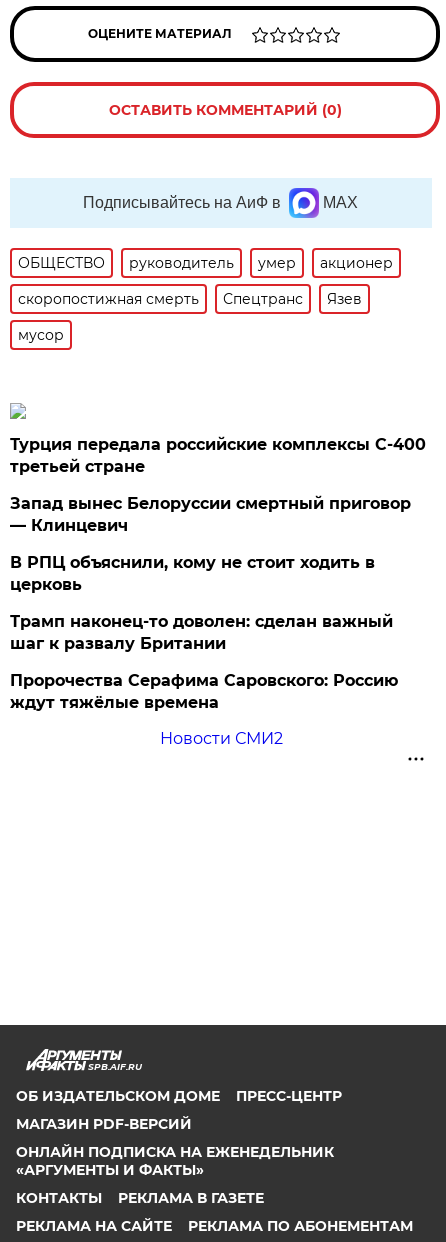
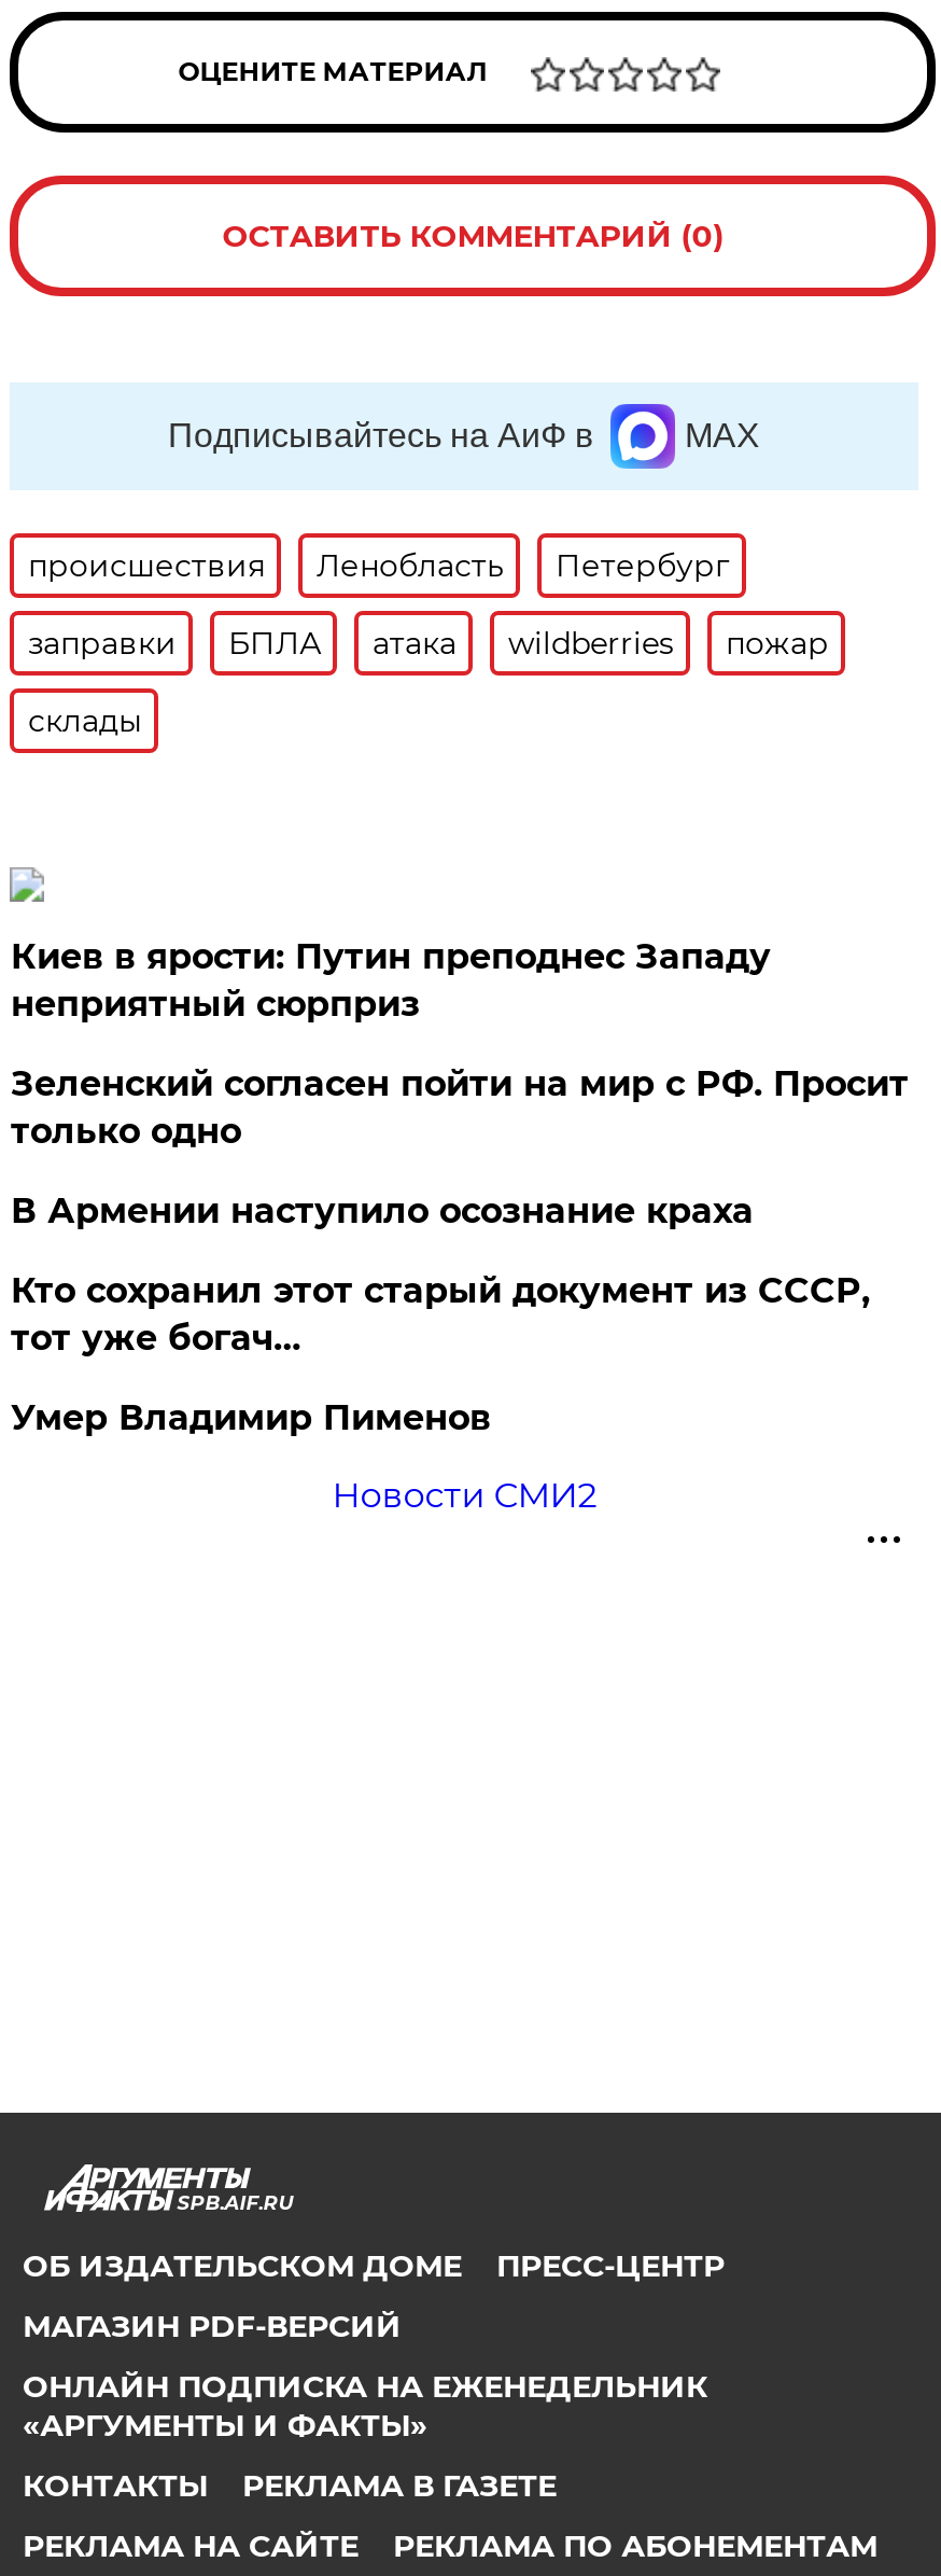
[18,254,393,272] ОБЩЕСТВО | руководитель | умер | акционер -> [28,546,730,585] происшествия | Ленобласть | Петербург
[18,290,362,308] скоропостижная смерть | Спецтранс | Язев -> [28,624,829,663] заправки | БПЛА | атака | wildberries | пожар
[18,326,64,344] мусор -> [28,701,142,740] склады
[10,435,426,476] Турция передала российские комплексы С-400 | третьей стране -> [11,936,771,1025] Киев в ярости: Путин преподнес Западу | неприятный сюрприз
[10,494,411,535] Запад вынес Белоруссии смертный приговор | — Клинцевич -> [11,1063,908,1152] Зеленский согласен пойти на мир с РФ. Просит | только одно
[10,553,375,594] В РПЦ объяснили, кому не стоит ходить в | церковь -> [11,1190,753,1231] В Армении наступило осознание краха
[10,612,393,653] Трамп наконец-то доволен: сделан важный | шаг к развалу Британии -> [11,1270,870,1359] Кто сохранил этот старый документ из СССР, | тот уже богач…
[10,671,398,712] Пророчества Серафима Саровского: Россию | ждут тяжёлые времена -> [11,1397,491,1438] Умер Владимир Пименов

